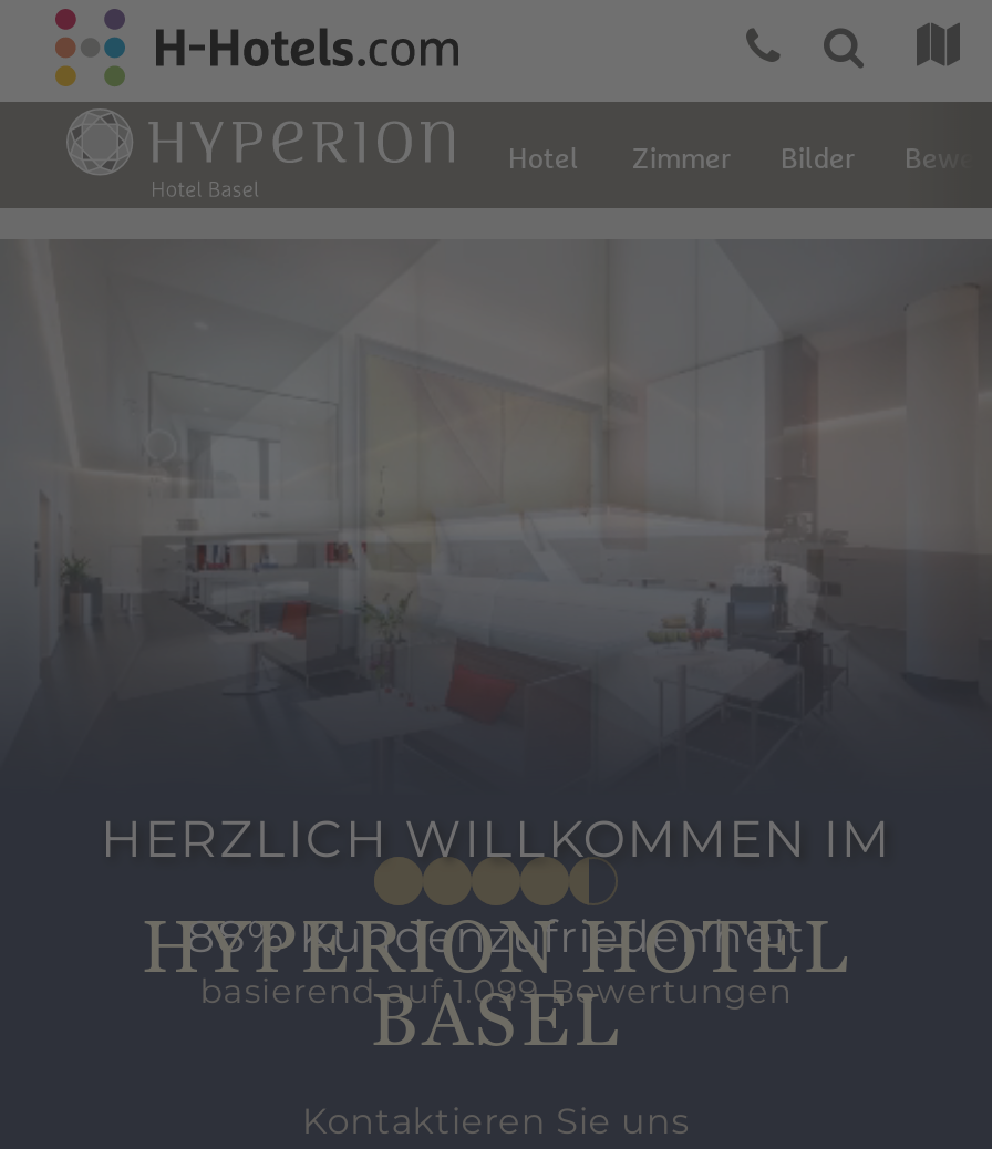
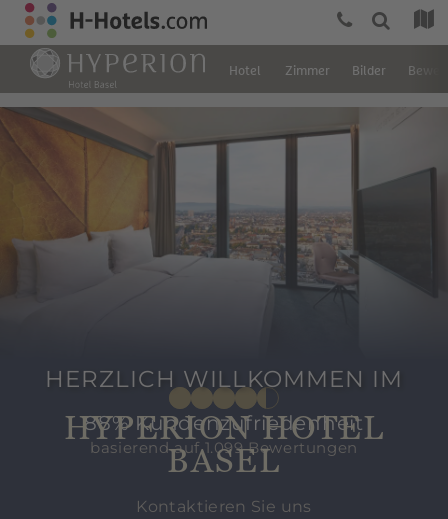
[7,239,985,735] [image] -> [3,107,445,331] [image]

